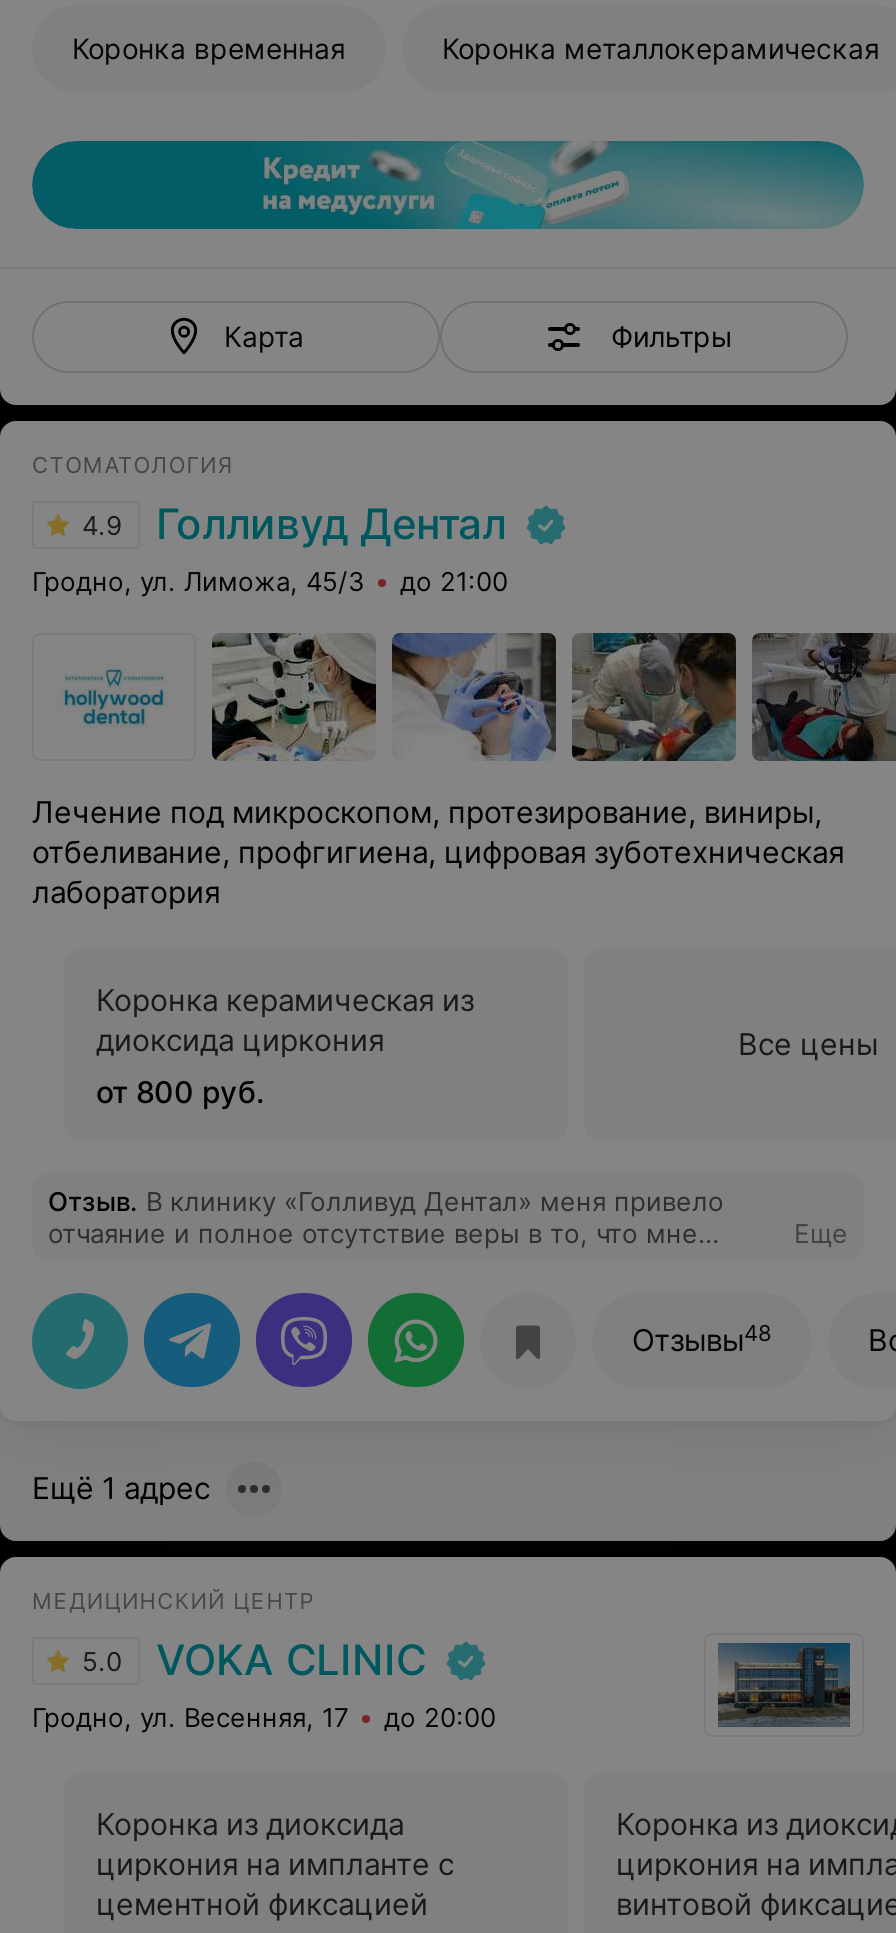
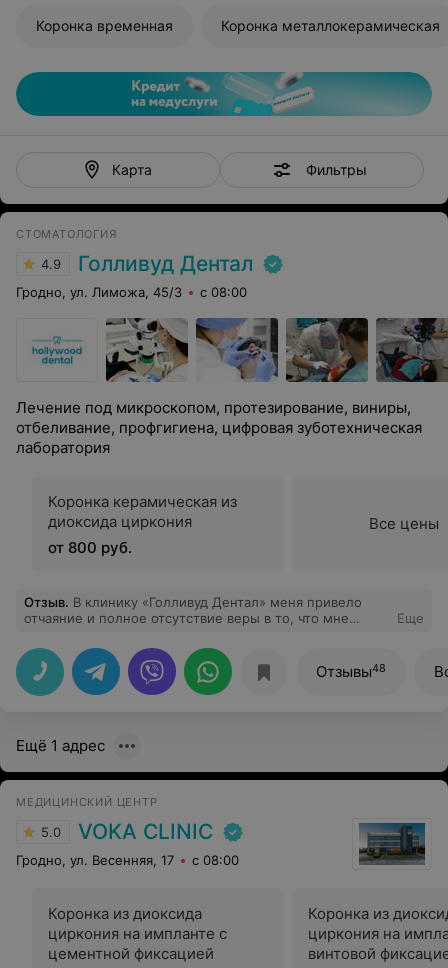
[32,565,508,597] Гродно, ул. Лиможа, 45/3 до 21:00 -> [16,284,247,300] Гродно, ул. Лиможа, 45/3 с 08:00
[32,1701,496,1733] Гродно, ул. Весенняя, 17 до 20:00 -> [16,852,239,868] Гродно, ул. Весенняя, 17 с 08:00

